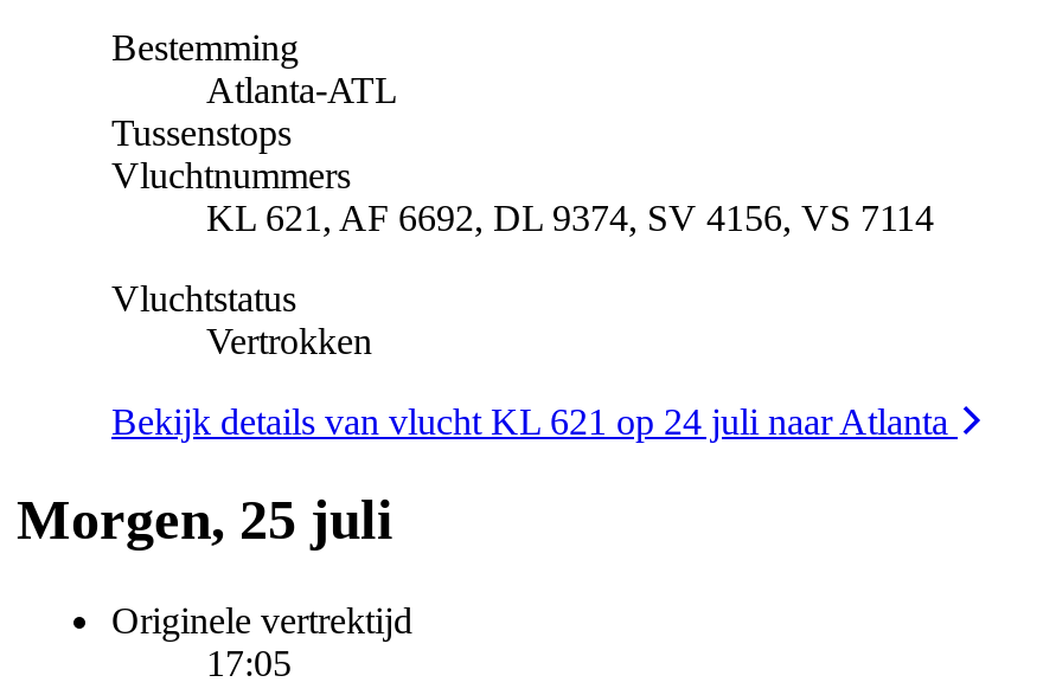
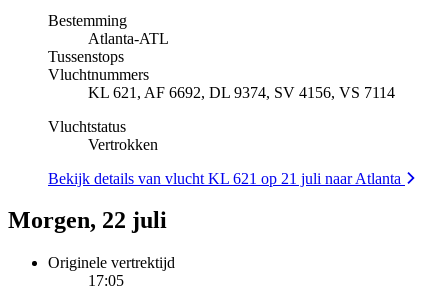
[111,400,958,440] Bekijk details van vlucht KL 621 op 24 juli naar Atlanta -> [48,169,405,186] Bekijk details van vlucht KL 621 op 21 juli naar Atlanta
[17,490,393,552] Morgen, 25 juli -> [8,207,167,233] Morgen, 22 juli

